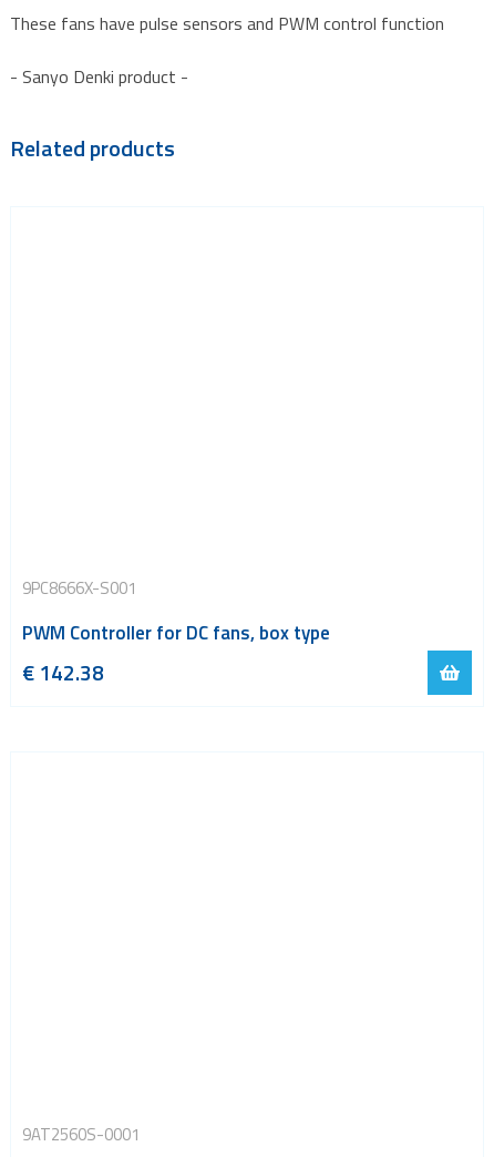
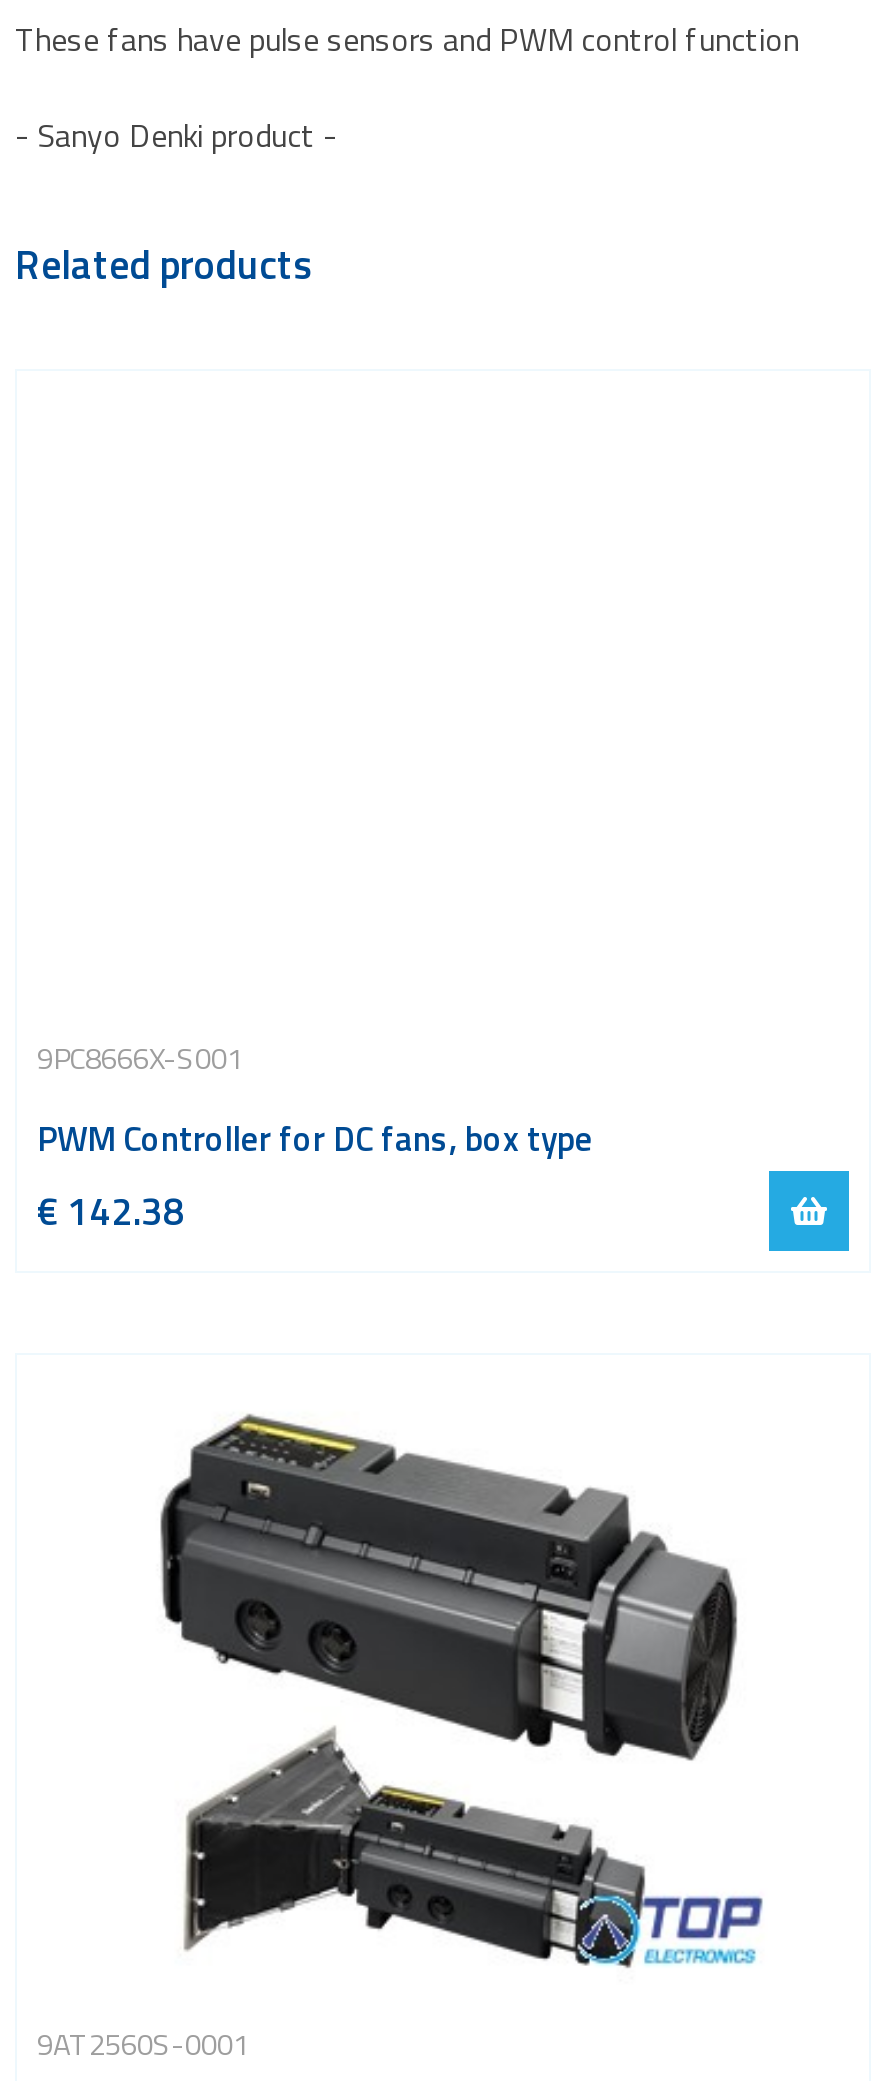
none -> [159,1413,765,1969] [image]

